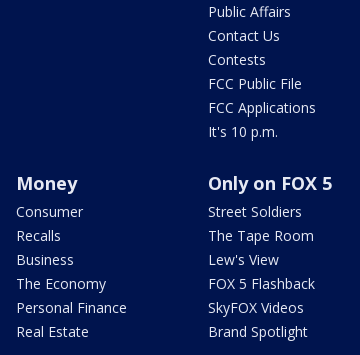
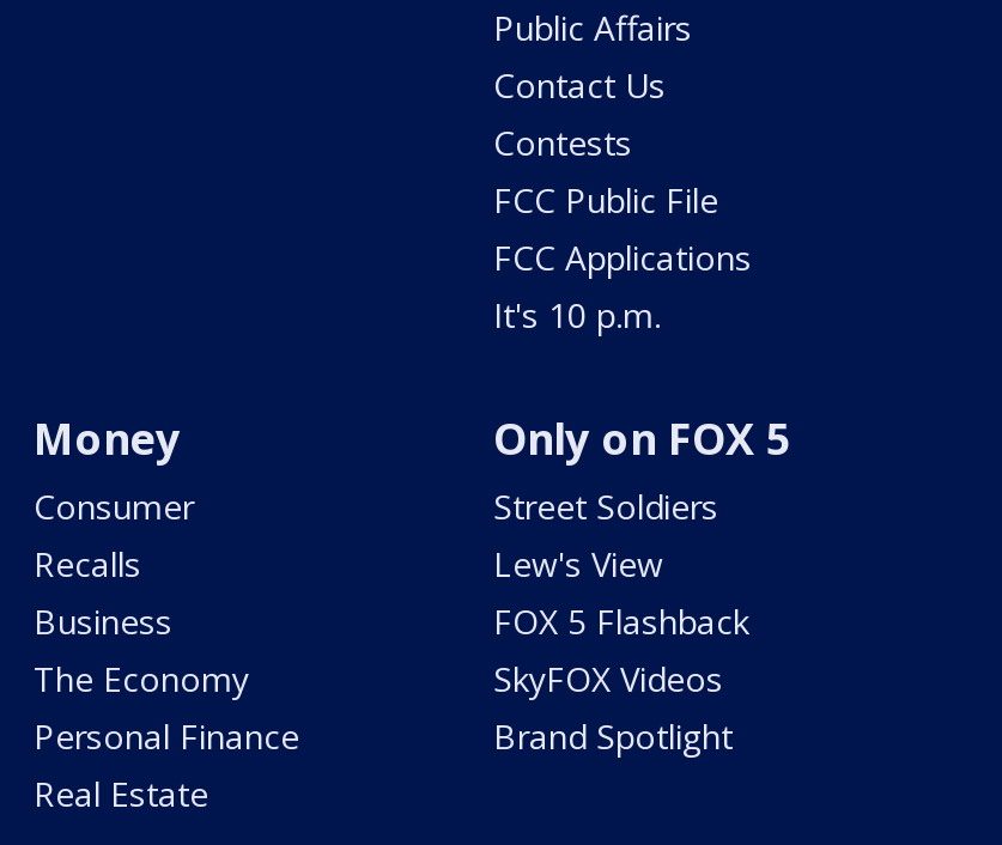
[208,226,314,245] The Tape Room -> none
moved [208,250,315,341] -> [493,542,749,760]: Lew's View | FOX 5 Flashback | SkyFOX Videos | Brand Spotlight

